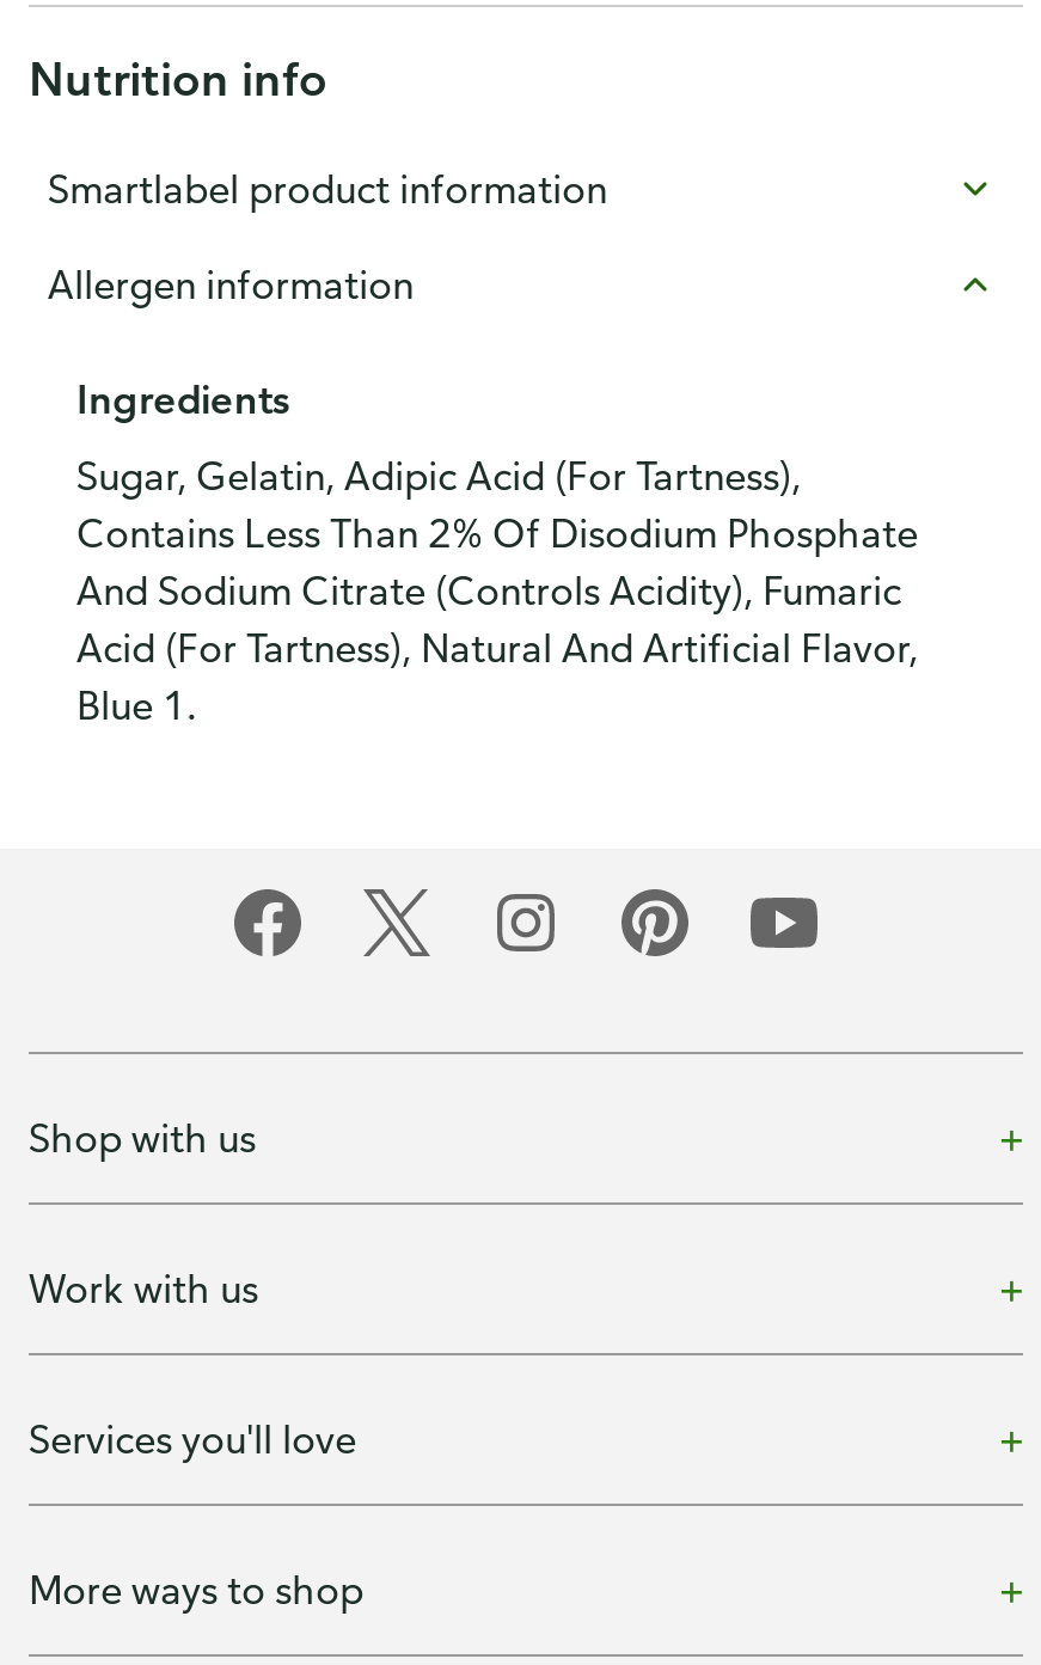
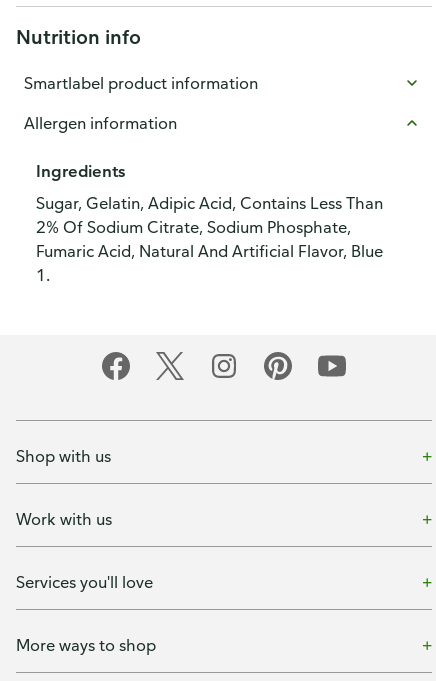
[76,452,918,729] Sugar, Gelatin, Adipic Acid (For Tartness), | Contains Less Than 2% Of Disodium Phosphate | And Sodium Citrate (Controls Acidity), Fumaric | Acid (For Tartness), Natural And Artificial Flavor, | Blue 1. -> [36,193,383,285] Sugar, Gelatin, Adipic Acid, Contains Less Than | 2% Of Sodium Citrate, Sodium Phosphate, | Fumaric Acid, Natural And Artificial Flavor, Blue | 1.

